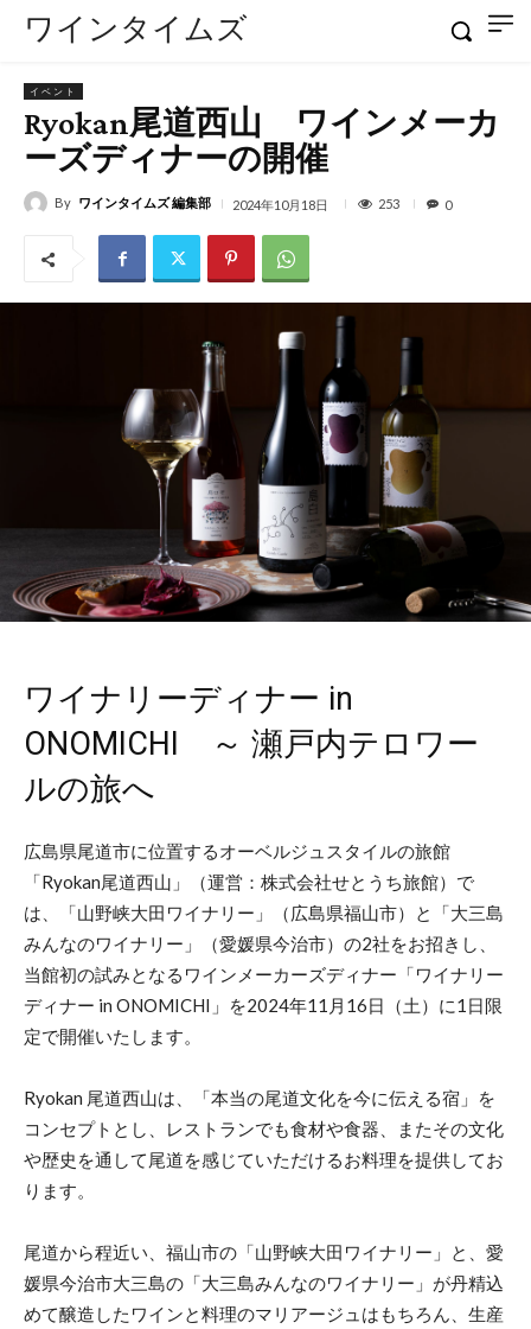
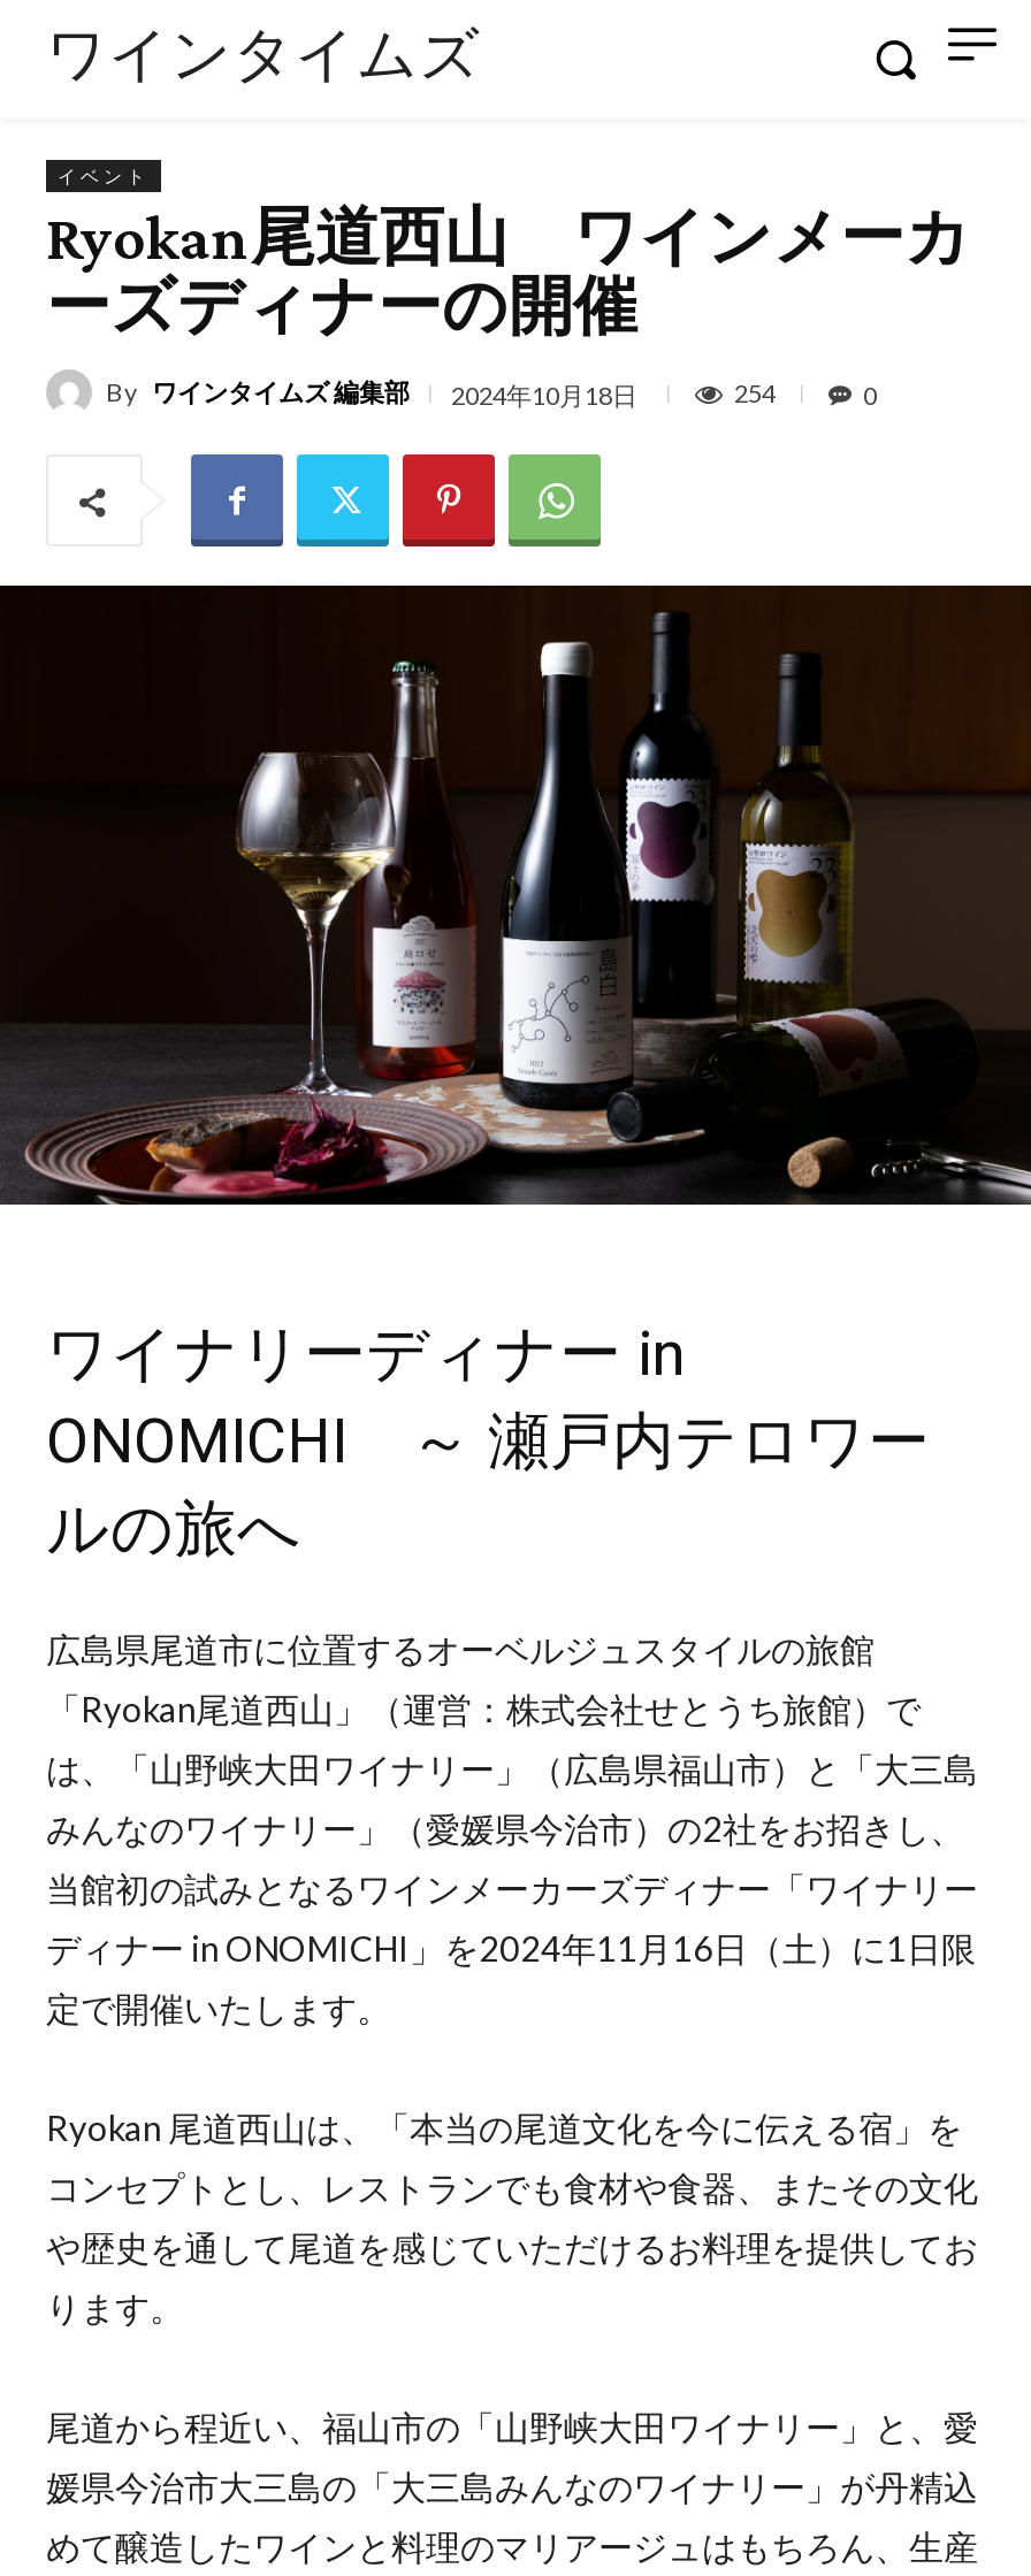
[378,196,399,211] 253 -> [734,379,776,408] 254

